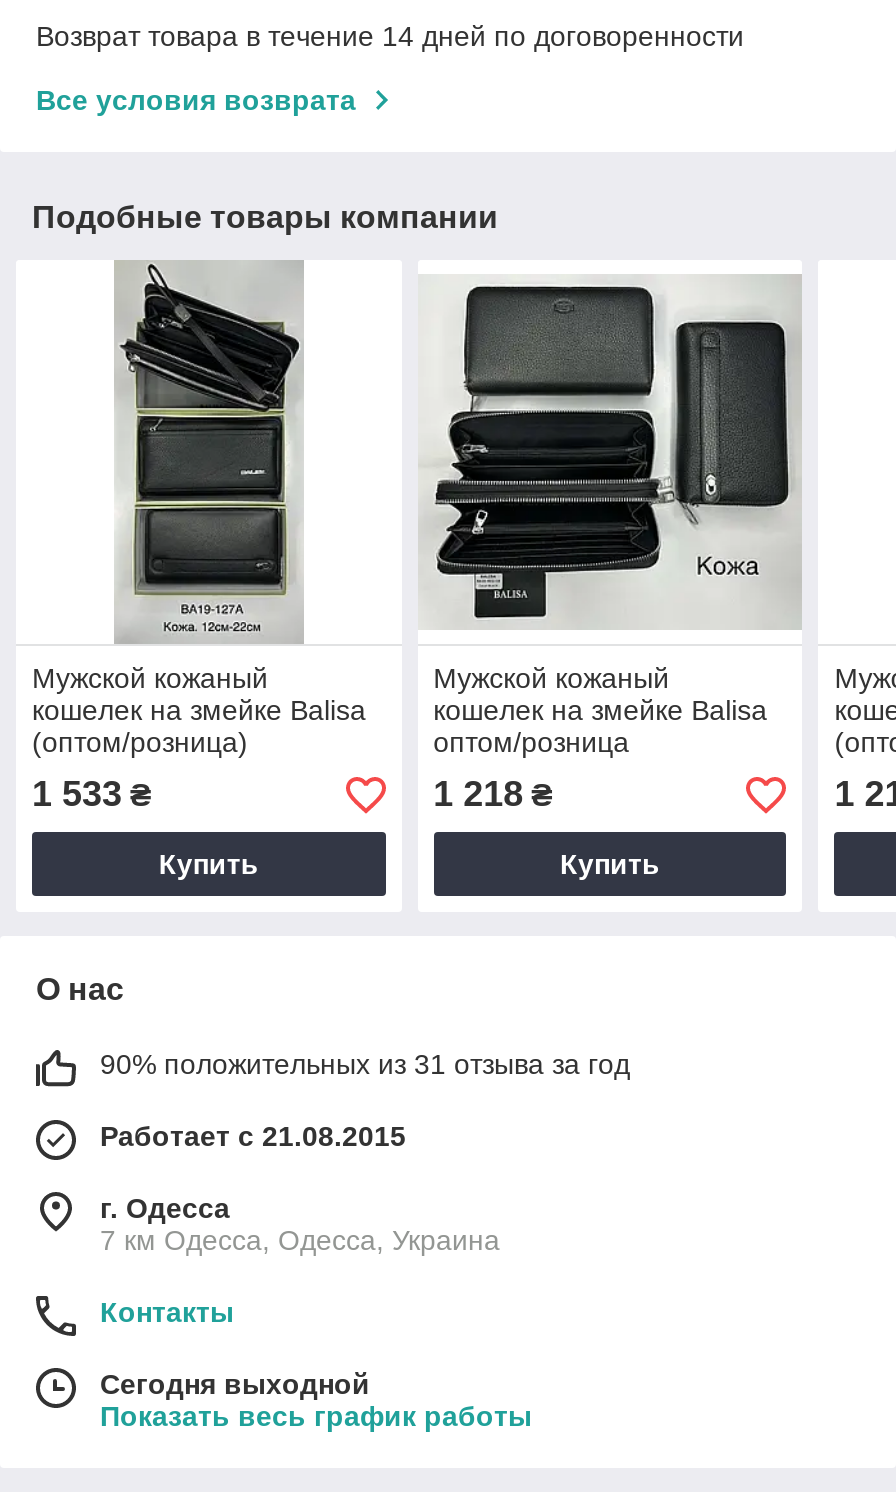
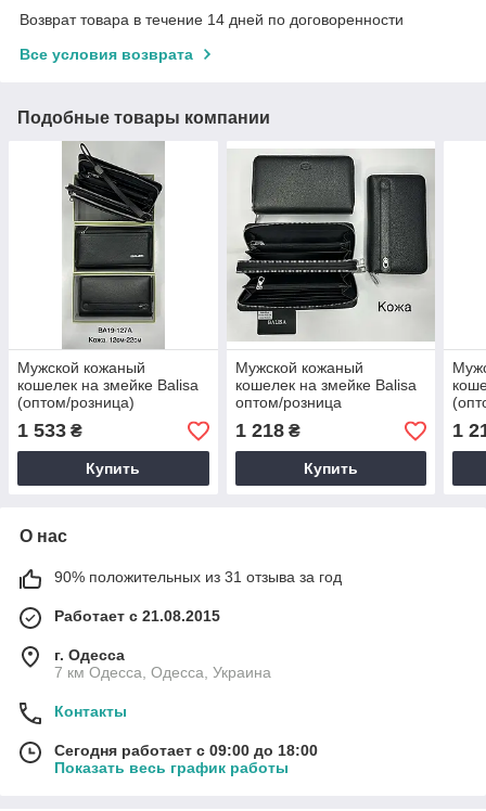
[100,1369,370,1401] Сегодня выходной -> [54,742,318,759] Сегодня работает с 09:00 до 18:00

